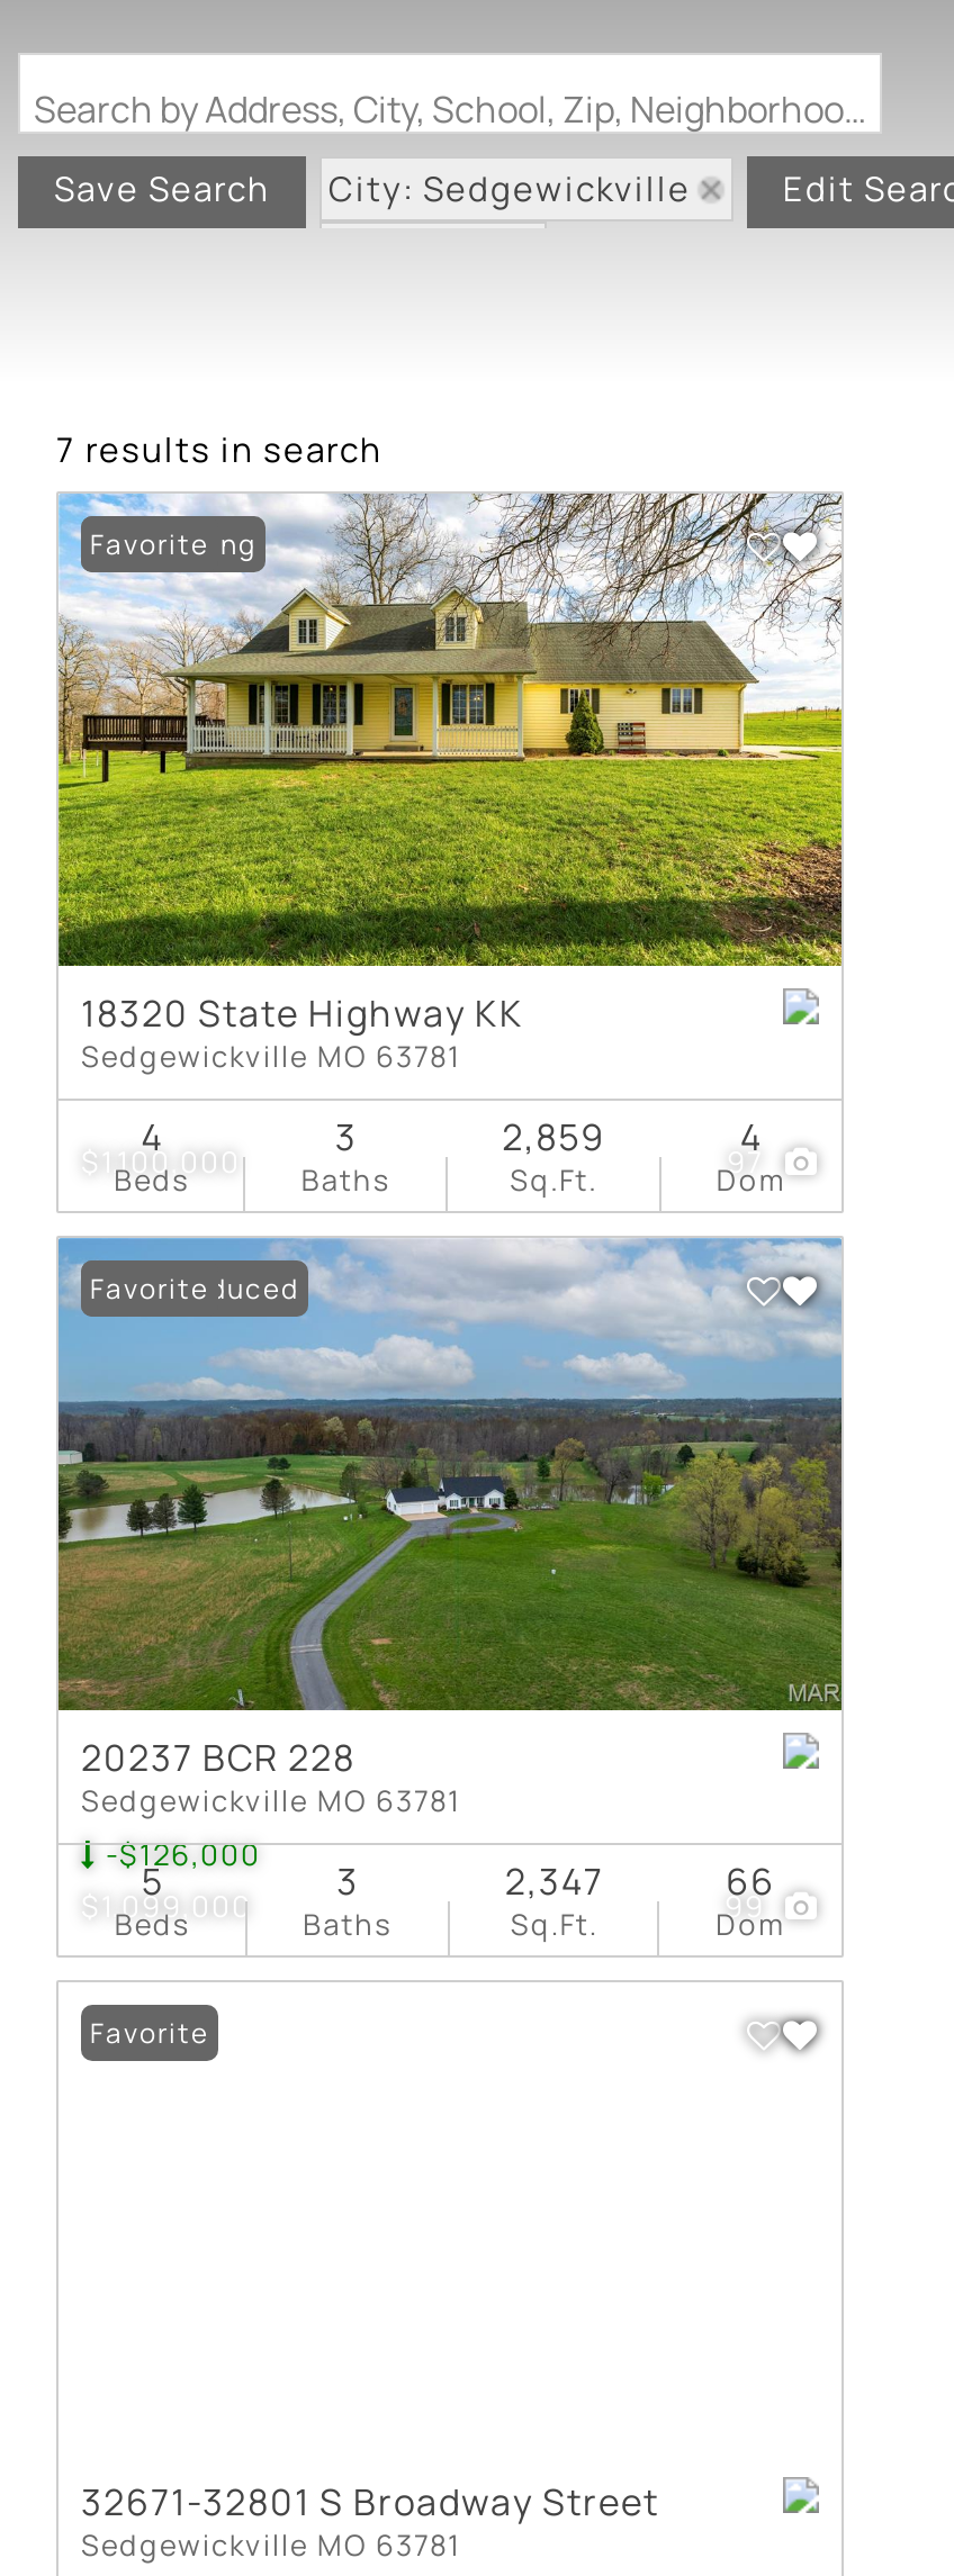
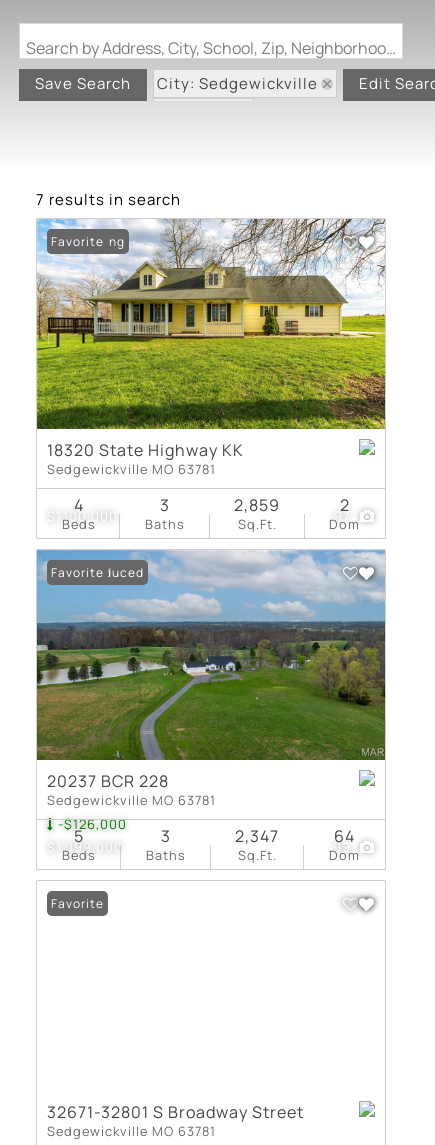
[740,1112,763,1162] 4 -> [340,494,350,516] 2
[726,1856,775,1906] 66 -> [334,825,355,847] 64

